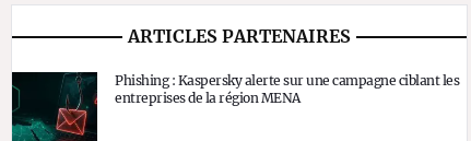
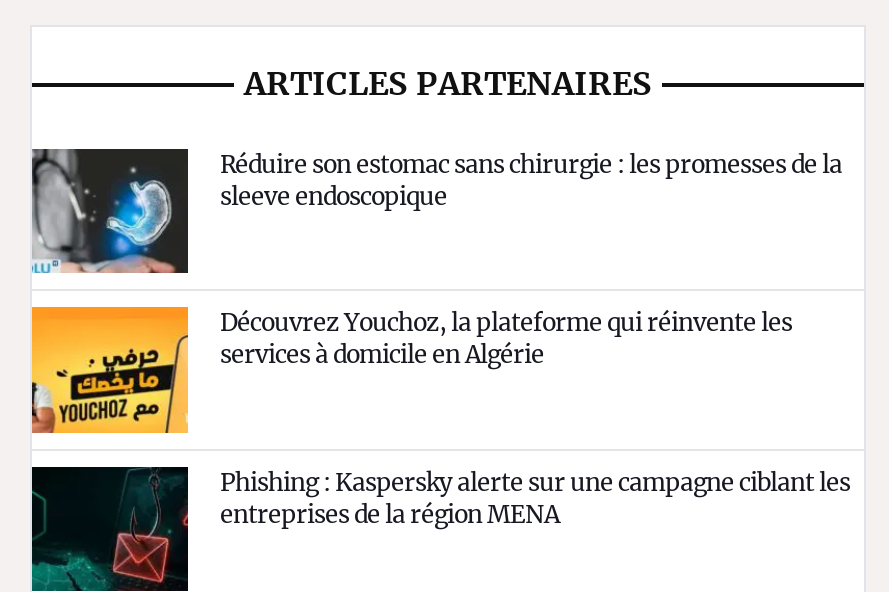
none -> [30,149,842,275] [image] | Réduire son estomac sans chirurgie : les promesses de la | sleeve endoscopique
none -> [30,305,792,435] [image] | Découvrez Youchoz, la plateforme qui réinvente les | services à domicile en Algérie

